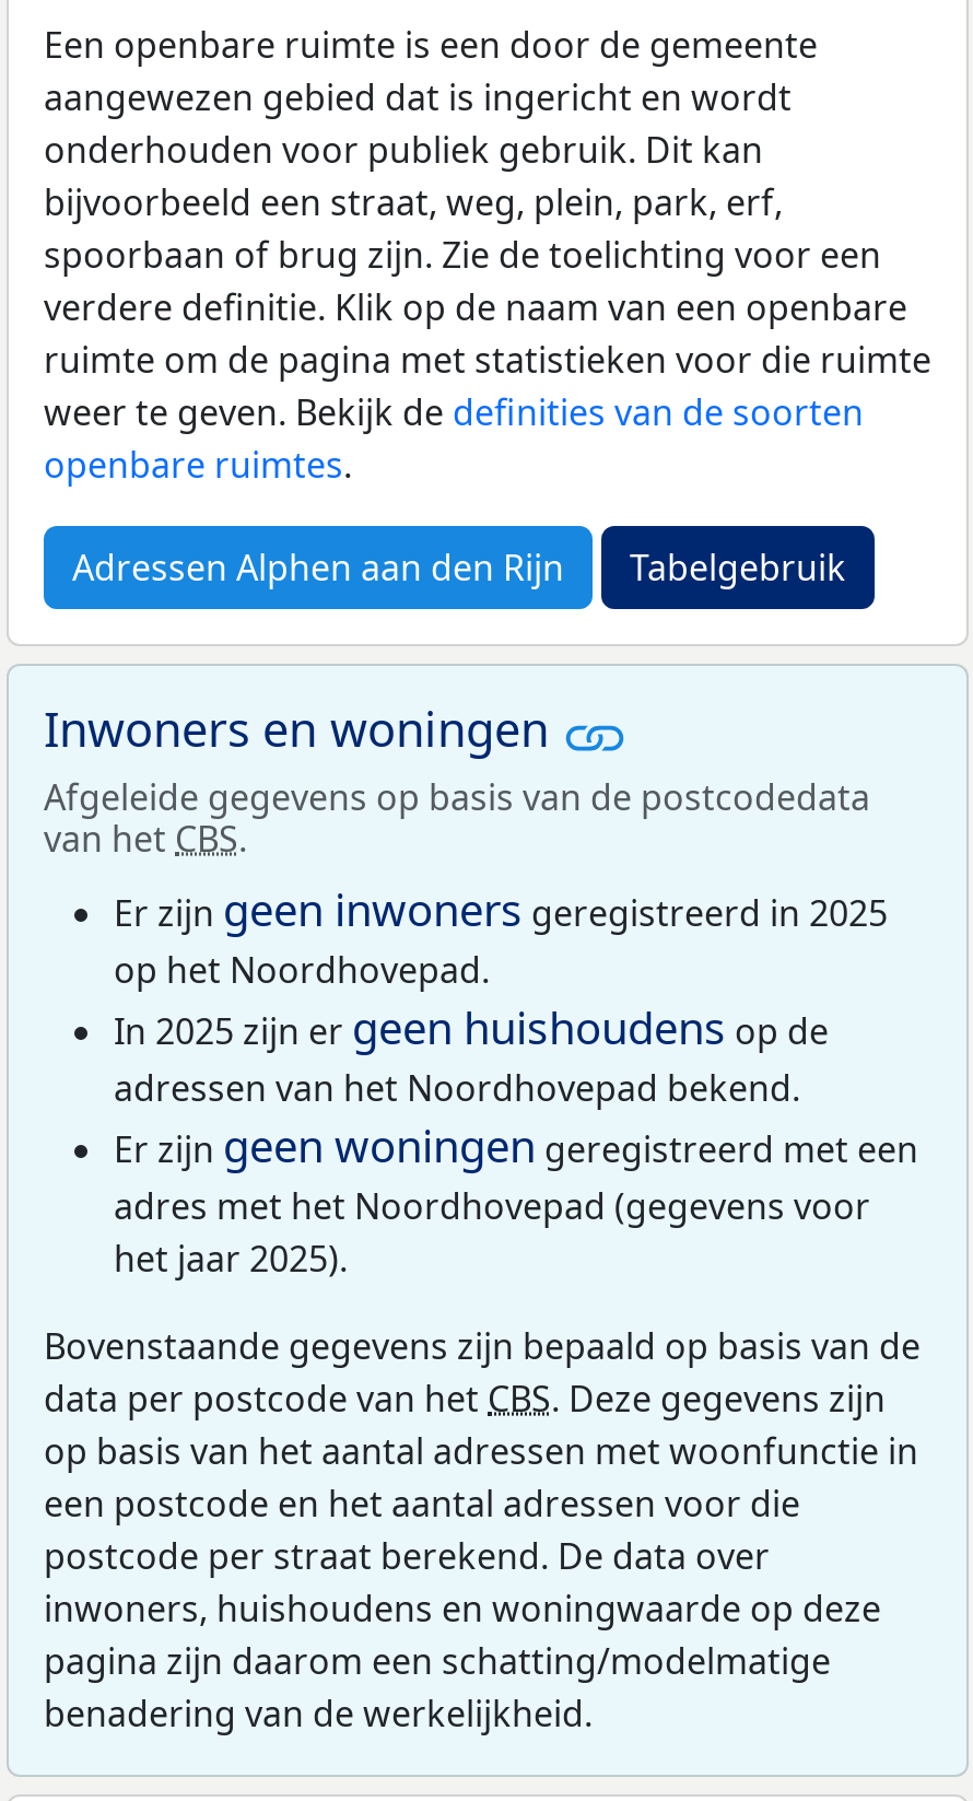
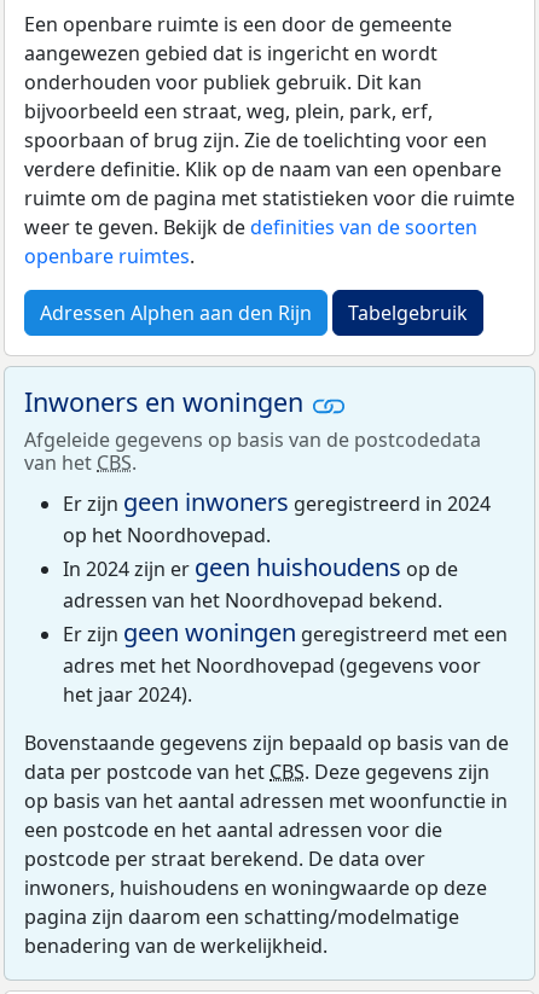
[114,880,888,939] Er zijn geen inwoners geregistreerd in 2025 -> [63,485,491,518] Er zijn geen inwoners geregistreerd in 2024
[114,998,829,1057] In 2025 zijn er geen huishoudens op de -> [63,550,458,583] In 2024 zijn er geen huishoudens op de
[114,1234,348,1282] het jaar 2025). -> [63,681,192,707] het jaar 2024).

